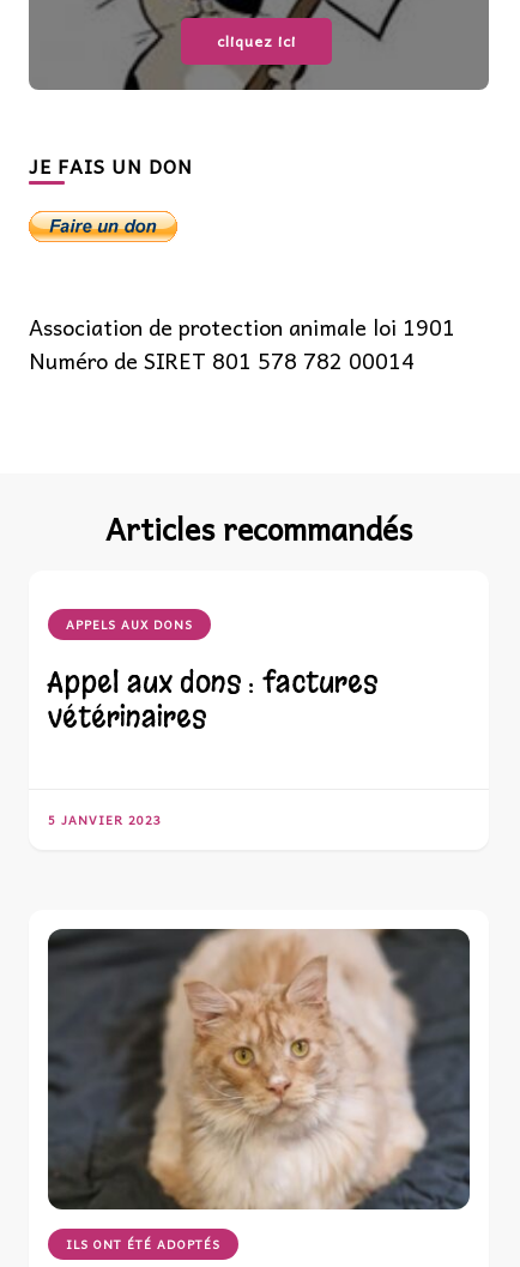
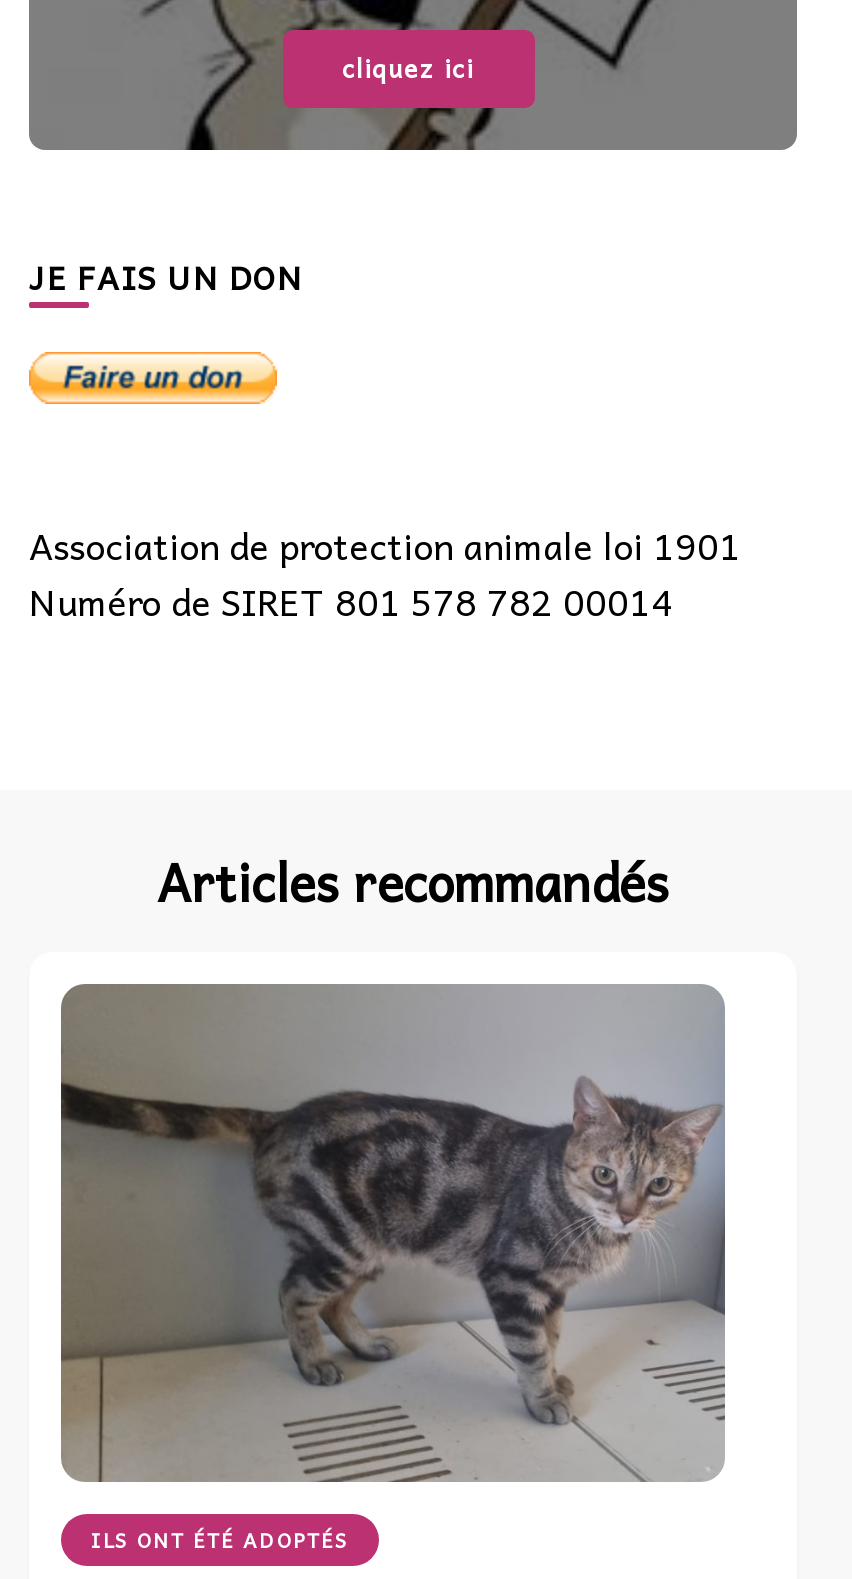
[48,615,377,829] APPELS AUX DONS | Appel aux dons : factures | vétérinaires | 5 JANVIER 2023 -> none
[47,911,471,1211] [image] -> [59,982,727,1482] [image]

